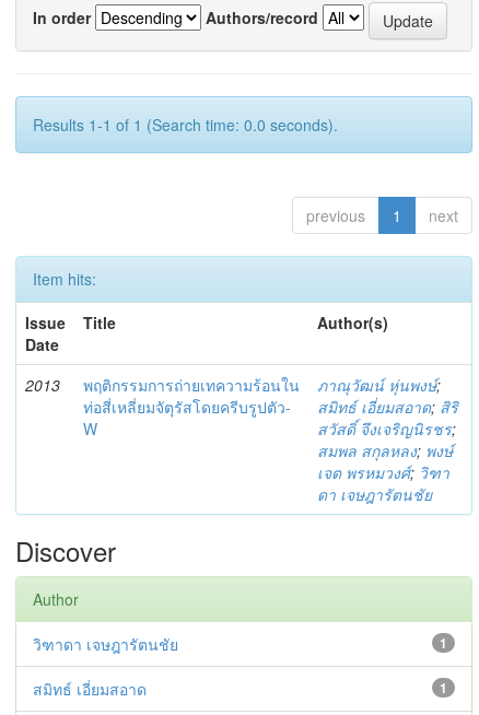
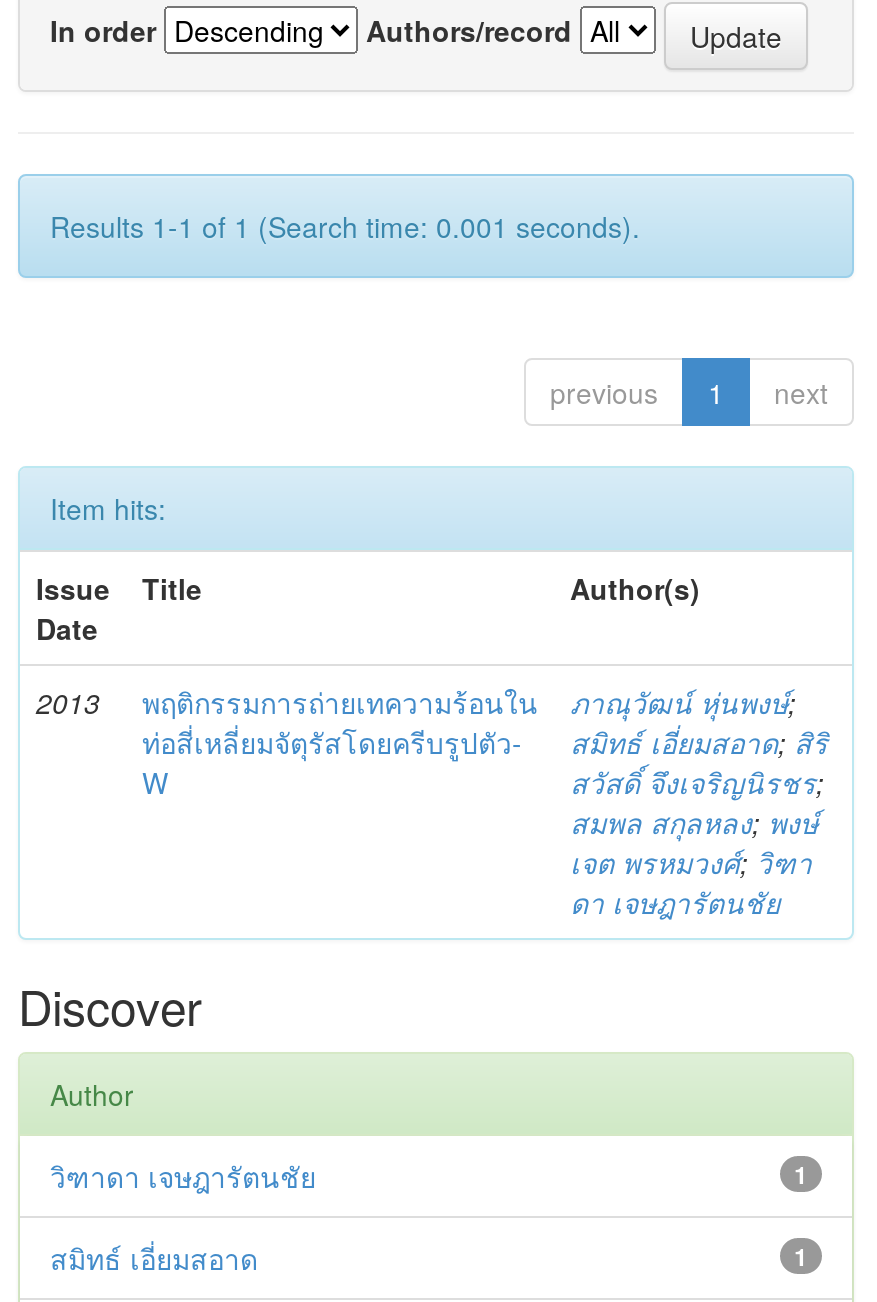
[33,113,338,135] Results 1-1 of 1 (Search time: 0.0 seconds). -> [50,206,640,246] Results 1-1 of 1 (Search time: 0.001 seconds).

